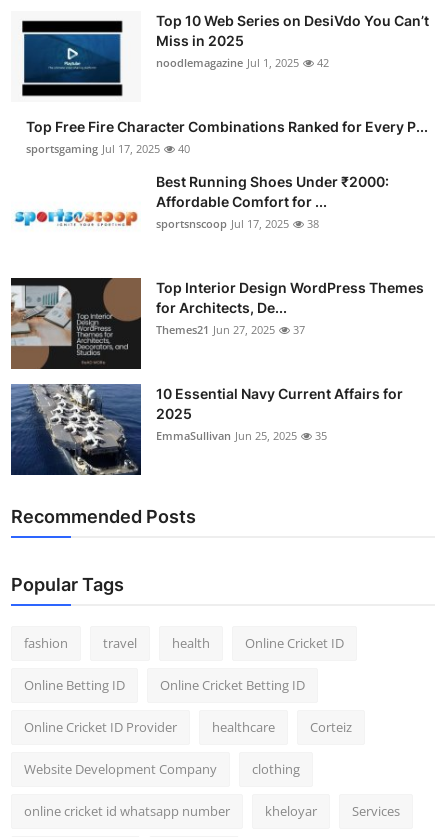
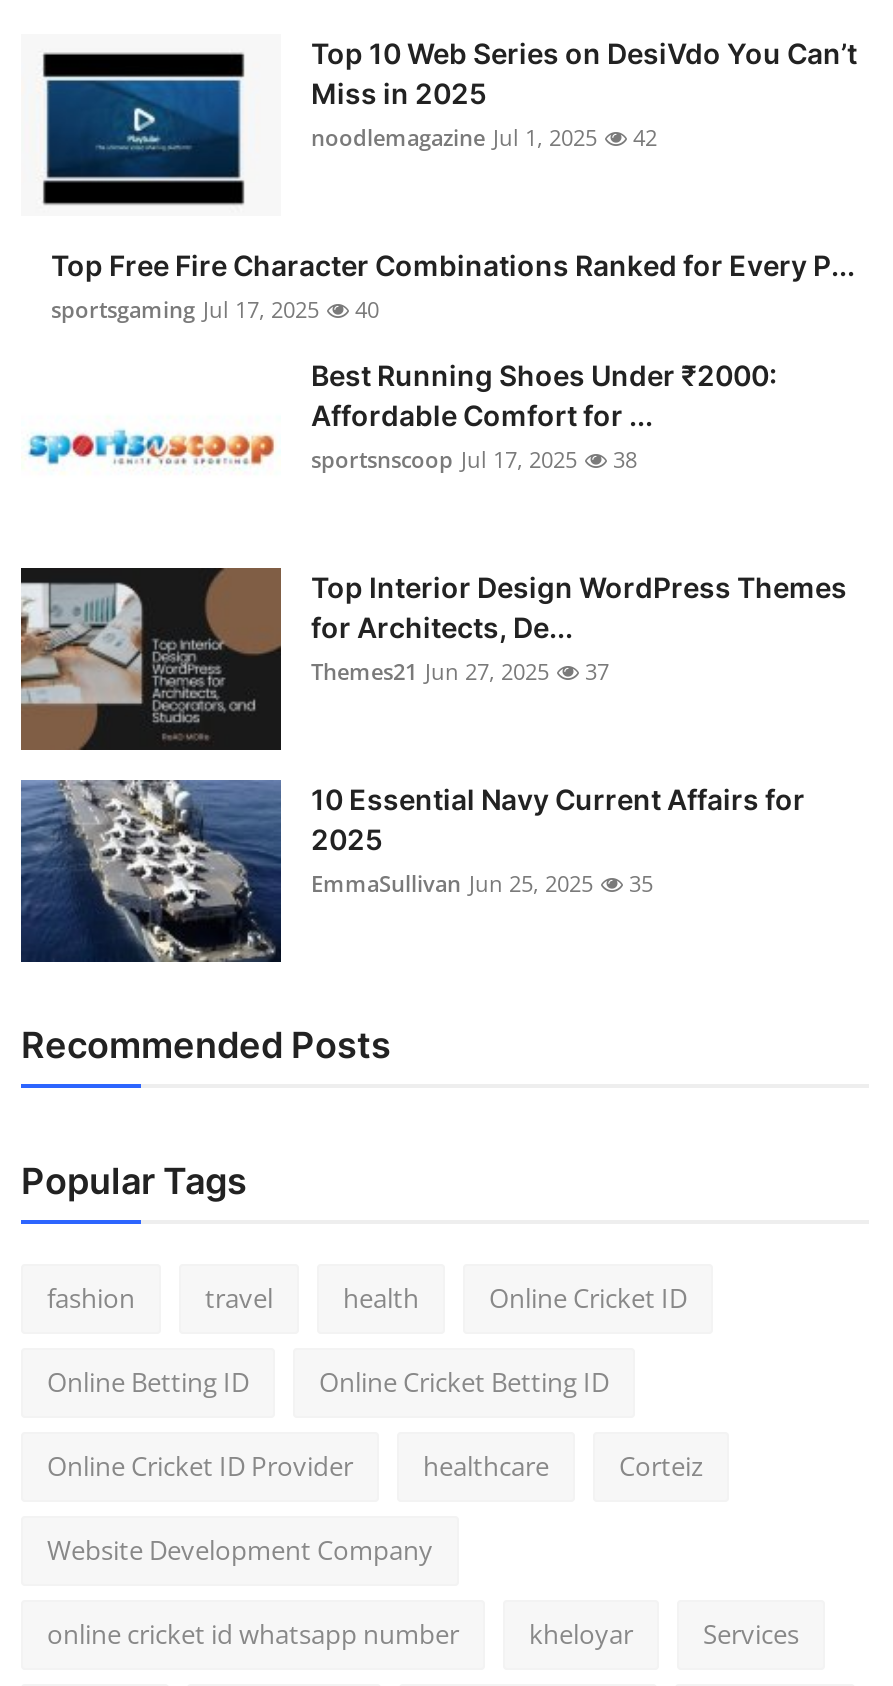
[252,760,300,778] clothing -> none

